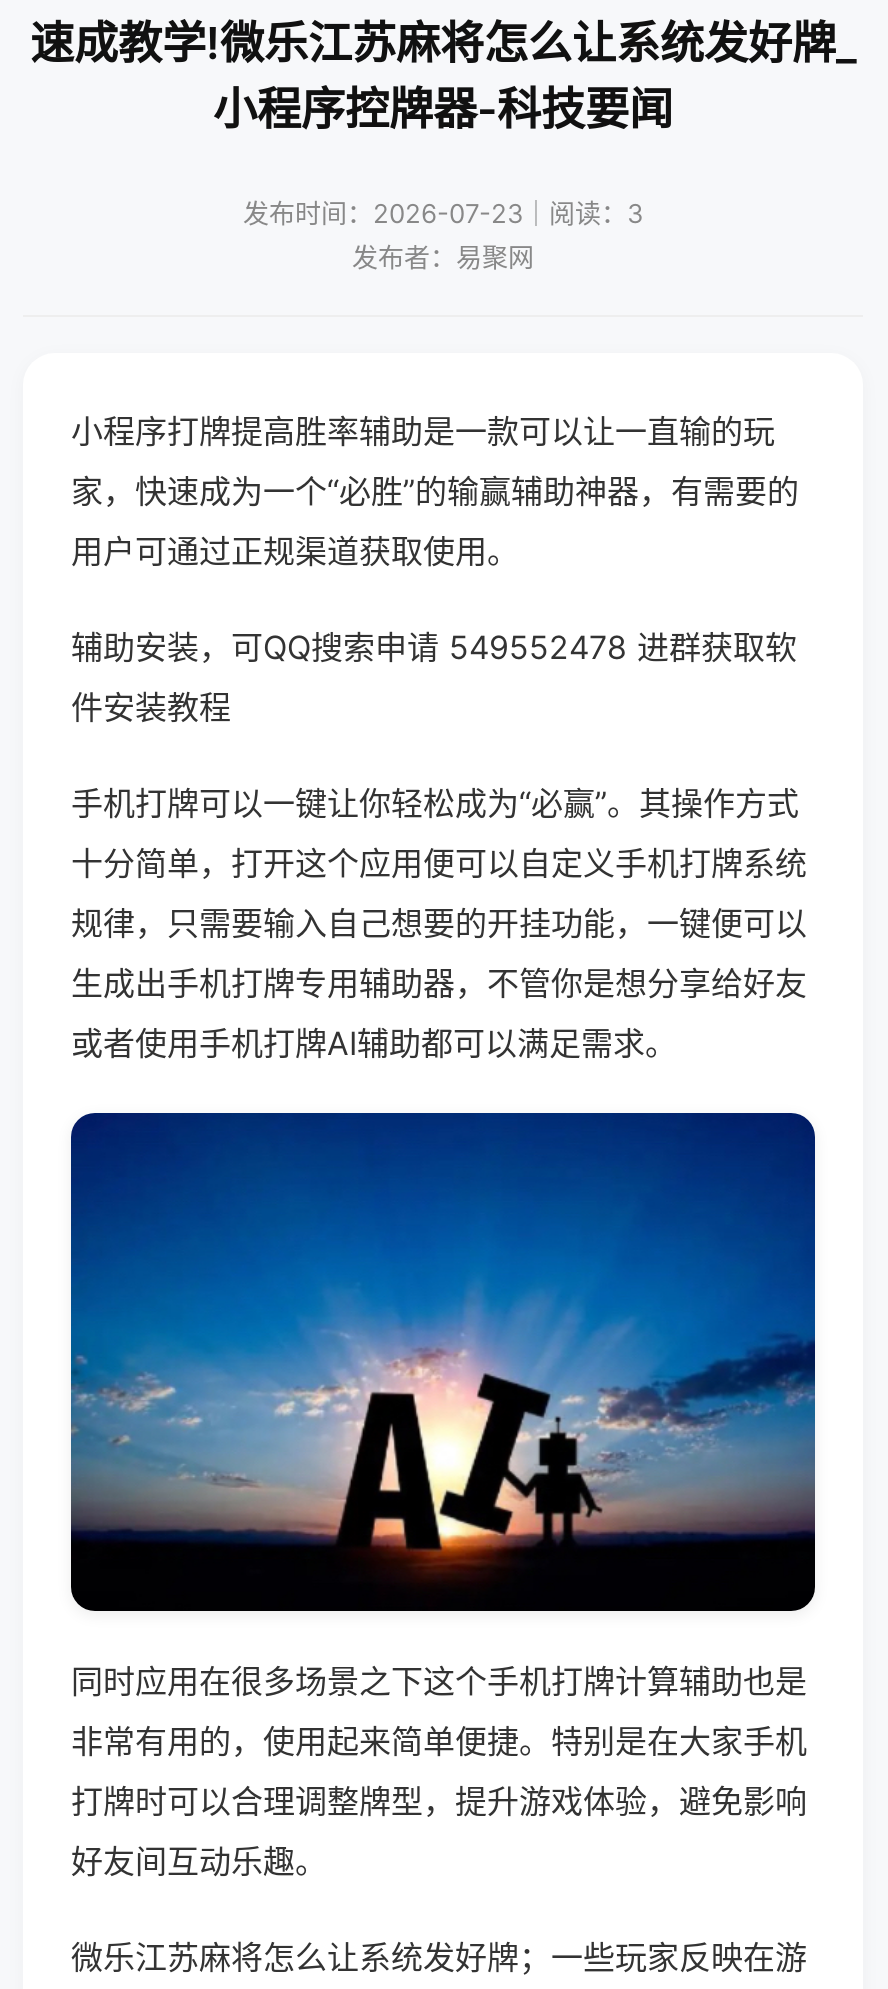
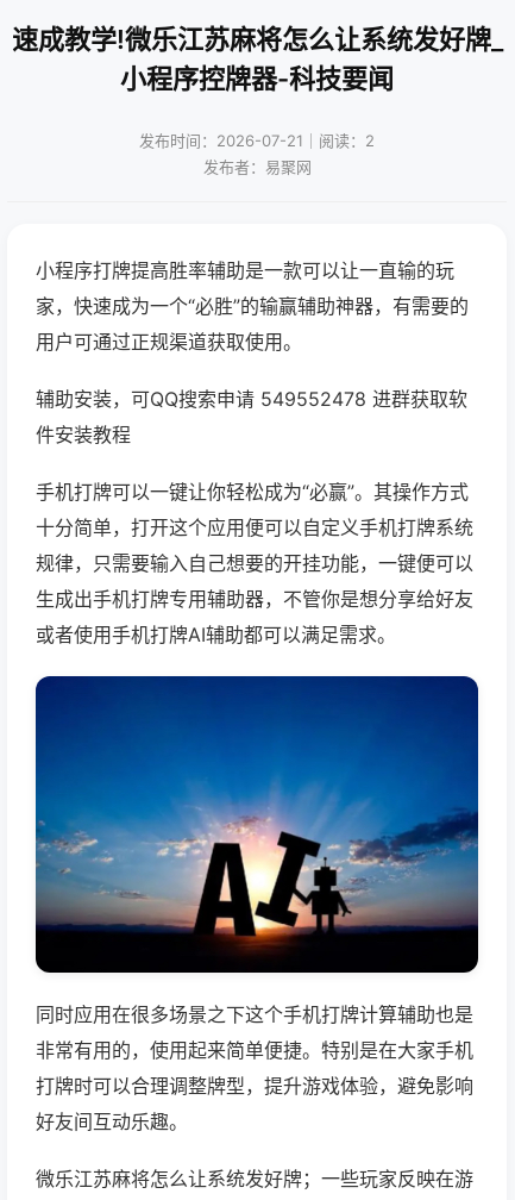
[243,197,643,229] 发布时间：2026-07-23｜阅读：3 -> [139,131,375,150] 发布时间：2026-07-21｜阅读：2

